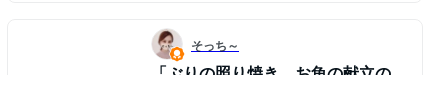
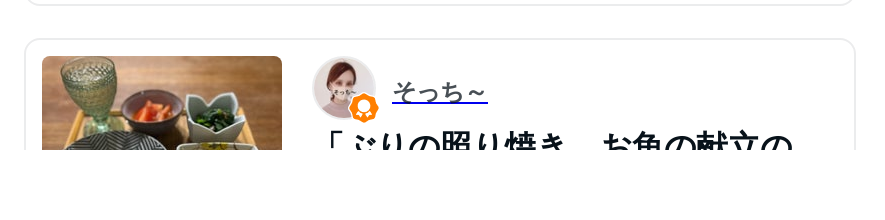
none -> [40,54,284,152] [image]

